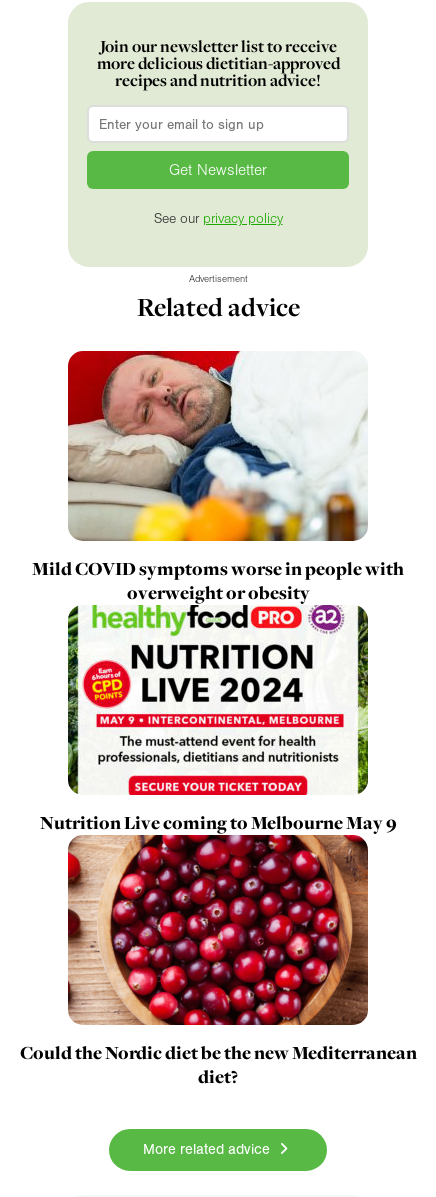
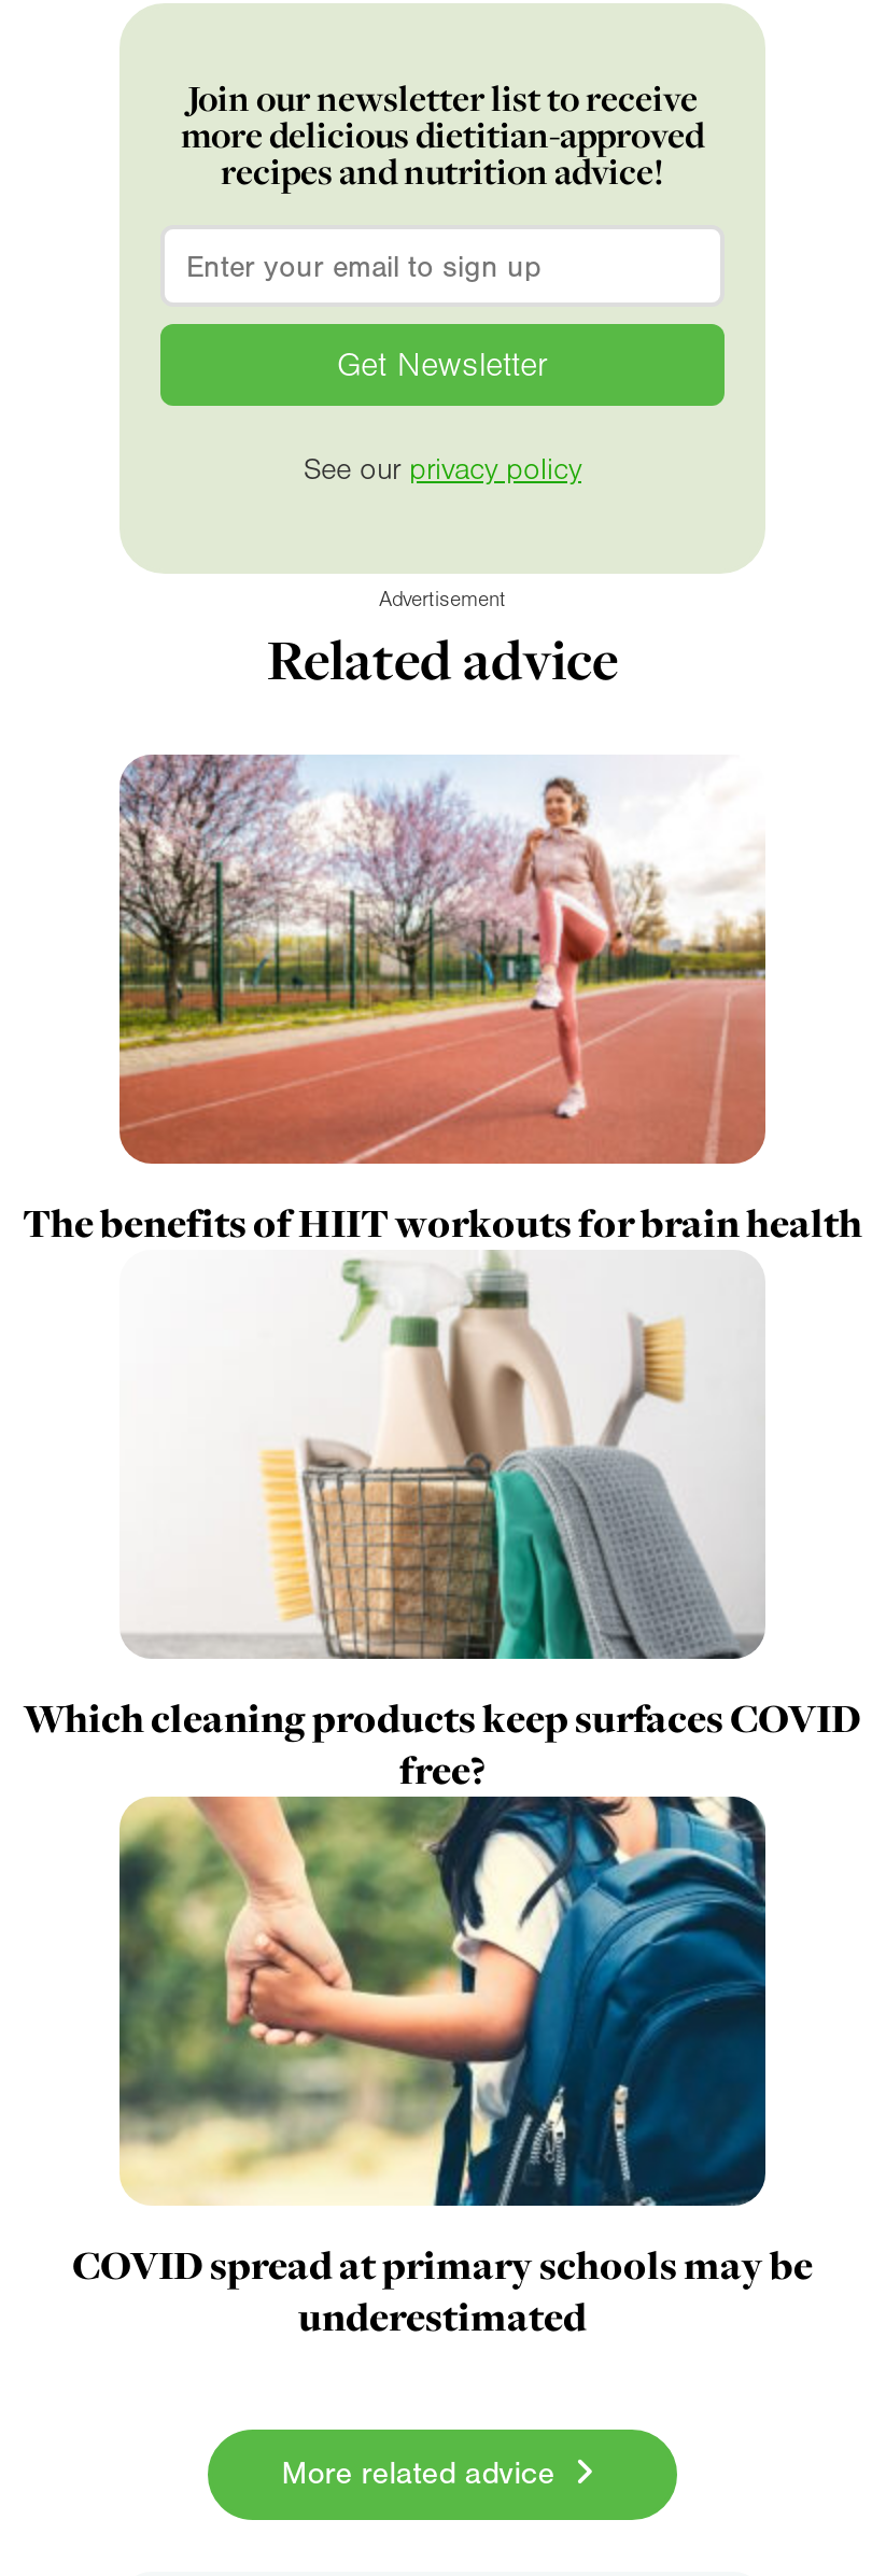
[32,350,404,605] [image] | Mild COVID symptoms worse in people with | overweight or obesity -> [23,752,862,1251] [image] | The benefits of HIIT workouts for brain health
[39,604,396,835] [image] | Nutrition Live coming to Melbourne May 9 -> [24,1301,861,1797] [image] | Which cleaning products keep surfaces COVID | free?
[19,843,416,1089] [image] | Could the Nordic diet be the new Mediterranean | diet? -> [72,1814,813,2344] [image] | COVID spread at primary schools may be | underestimated

